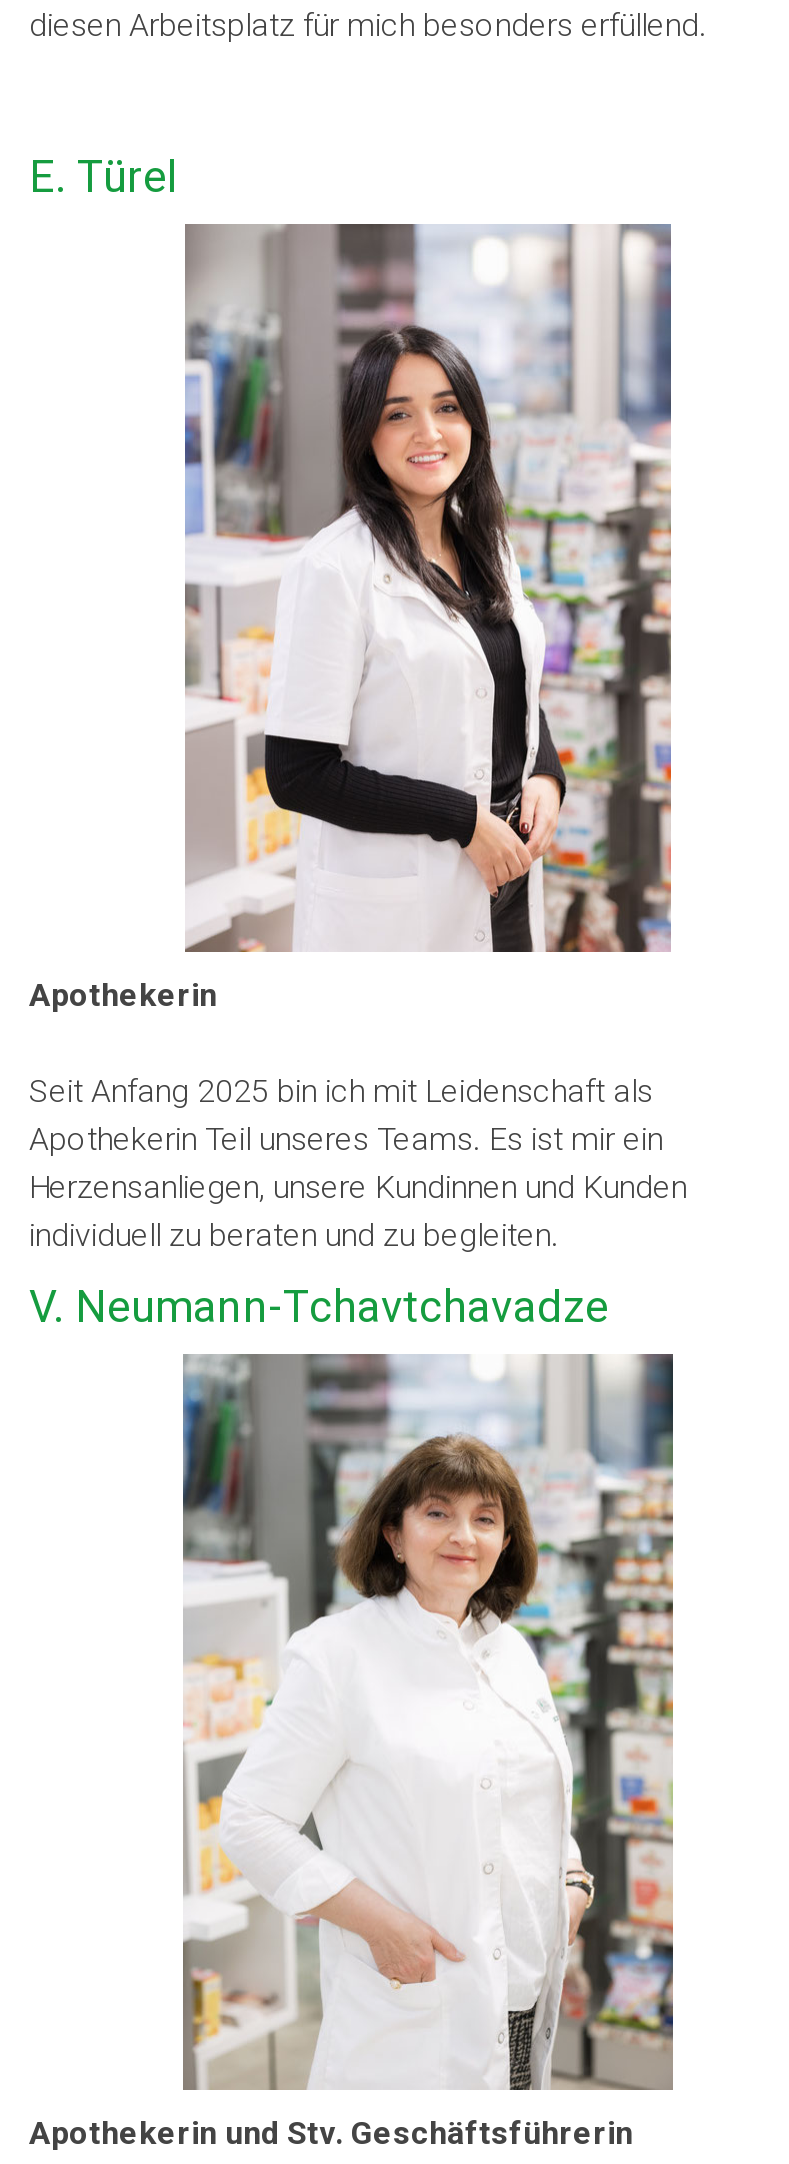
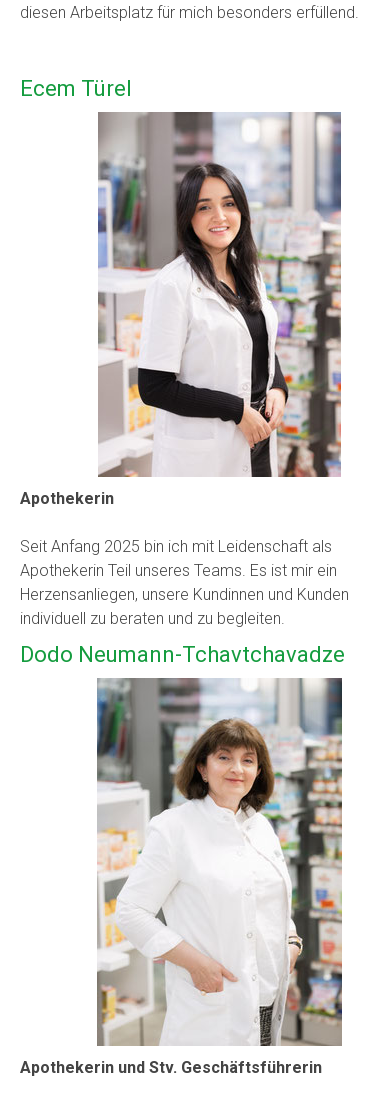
[29,152,179,202] E. Türel -> [20,76,132,101] Ecem Türel
[29,1283,609,1333] V. Neumann-Tchavtchavadze -> [20,642,345,667] Dodo Neumann-Tchavtchavadze

